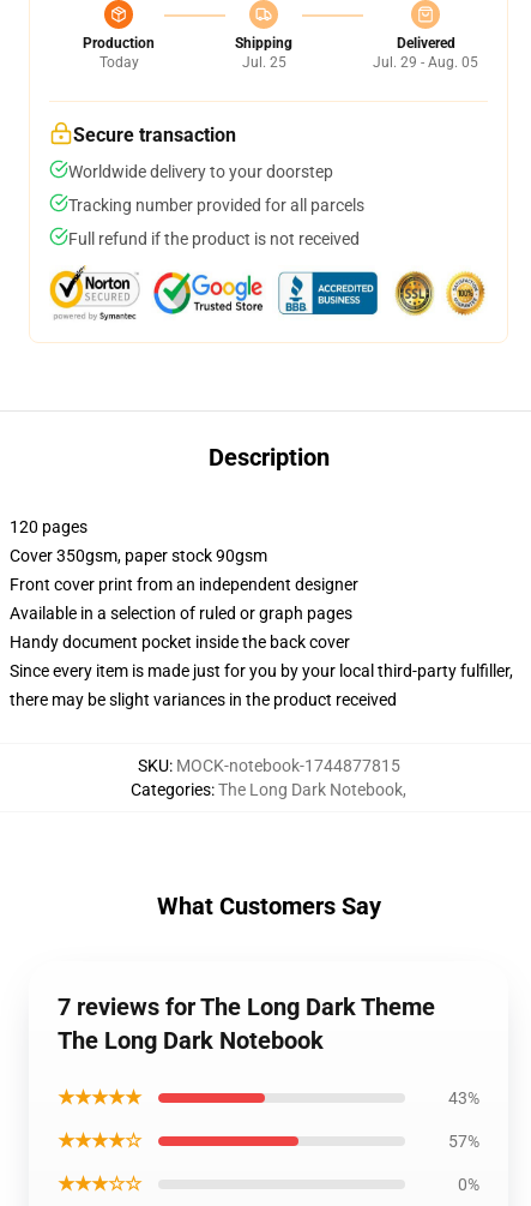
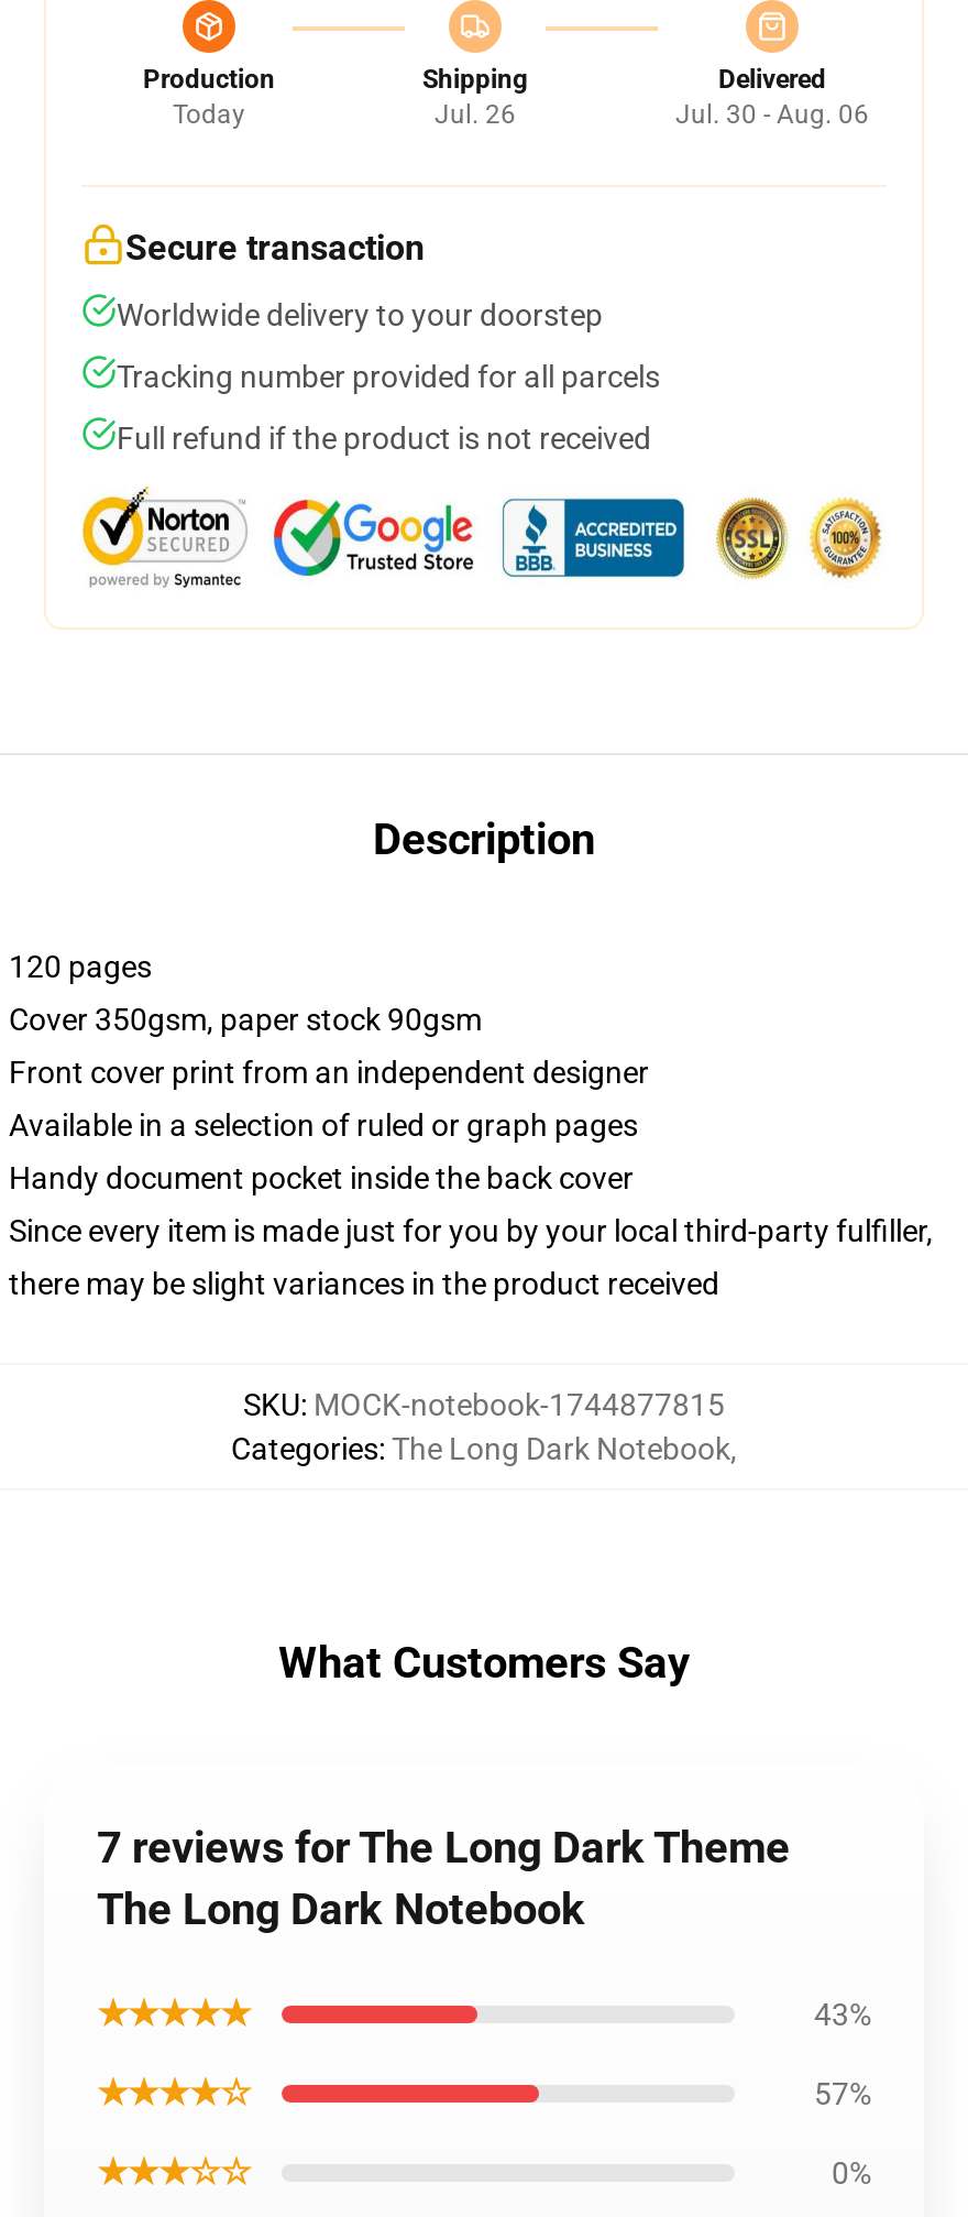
[242,54,286,71] Jul. 25 -> [435,99,516,130] Jul. 26
[373,54,478,71] Jul. 29 - Aug. 05 -> [675,99,869,130] Jul. 30 - Aug. 06

